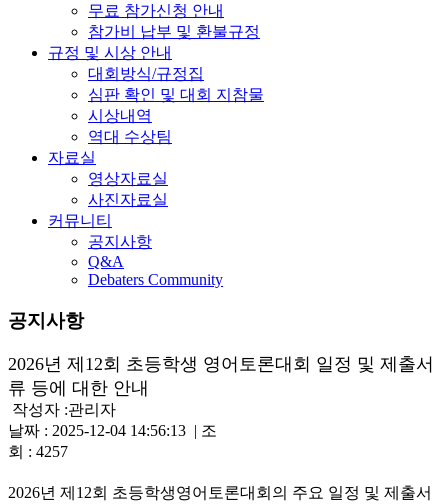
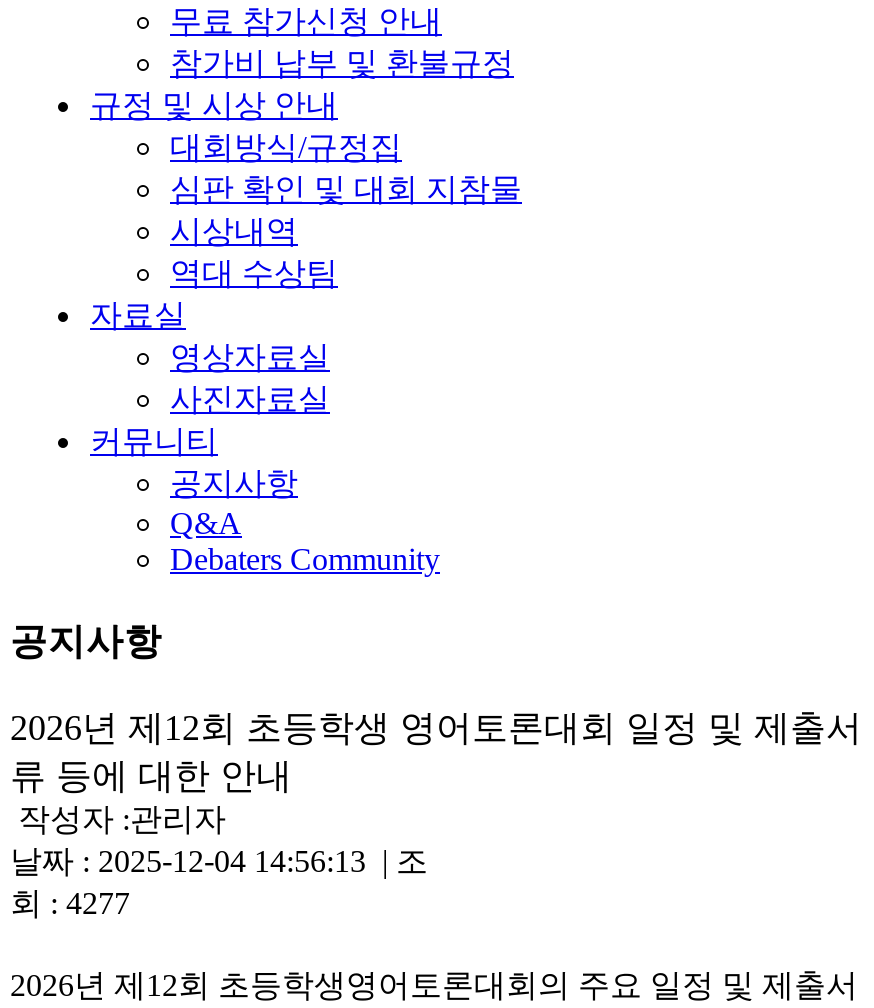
[8,443,76,460] 회 : 4257 -> [10,887,146,921] 회 : 4277

